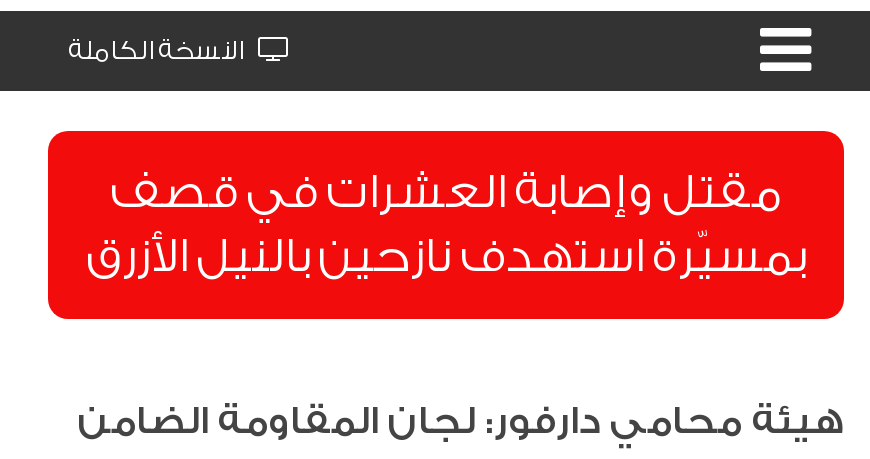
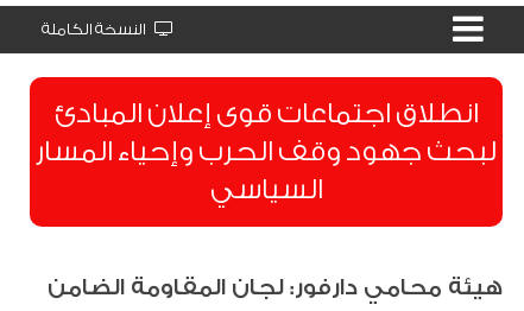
[86,165,806,283] مقتل وإصابة العشرات في قصف | بمسيّرة استهدف نازحين بالنيل الأزرق -> [36,97,497,205] انطلاق اجتماعات قوى إعلان المبادئ | لبحث جهود وقف الحرب وإحياء المسار | السياسي

